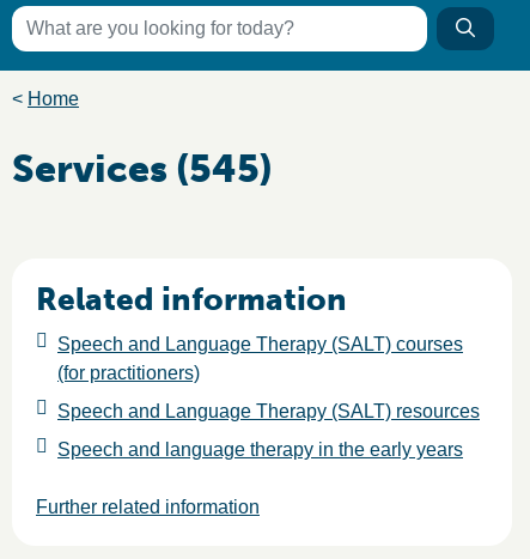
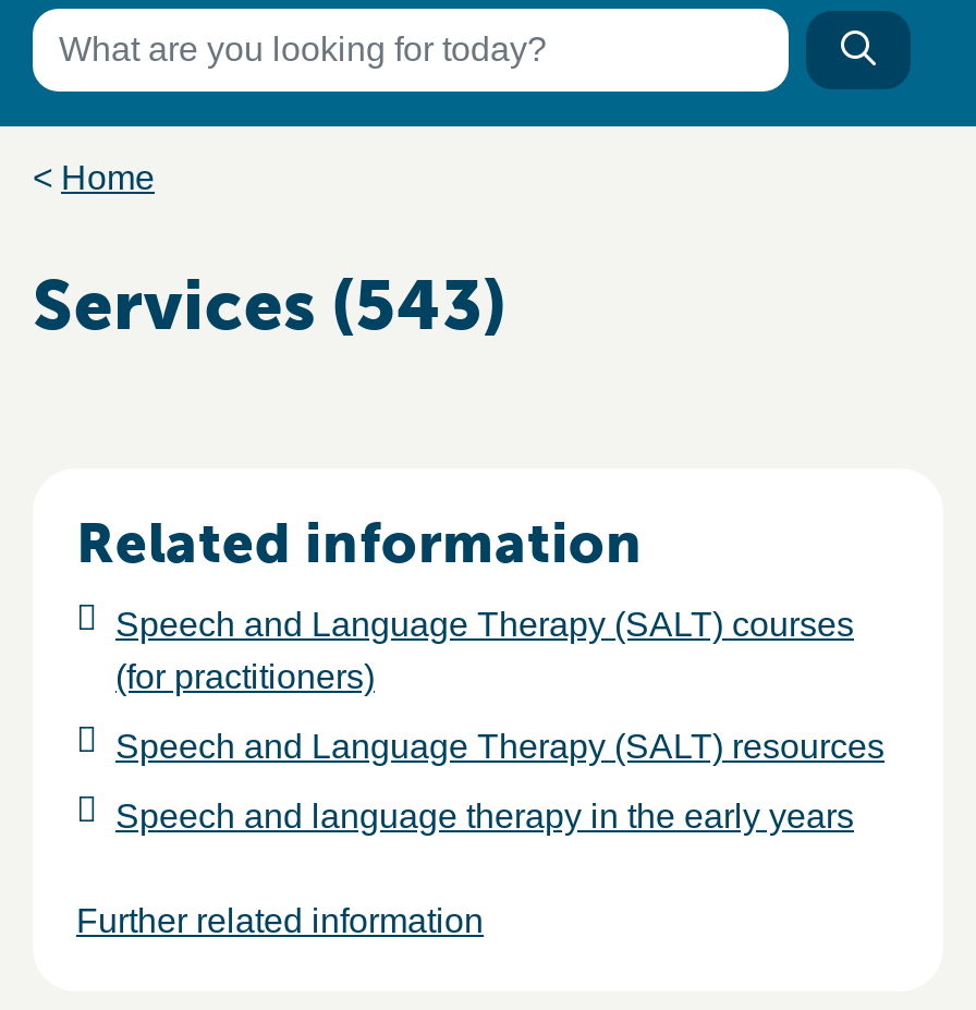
[12,146,273,192] Services (545) -> [33,264,508,346] Services (543)

